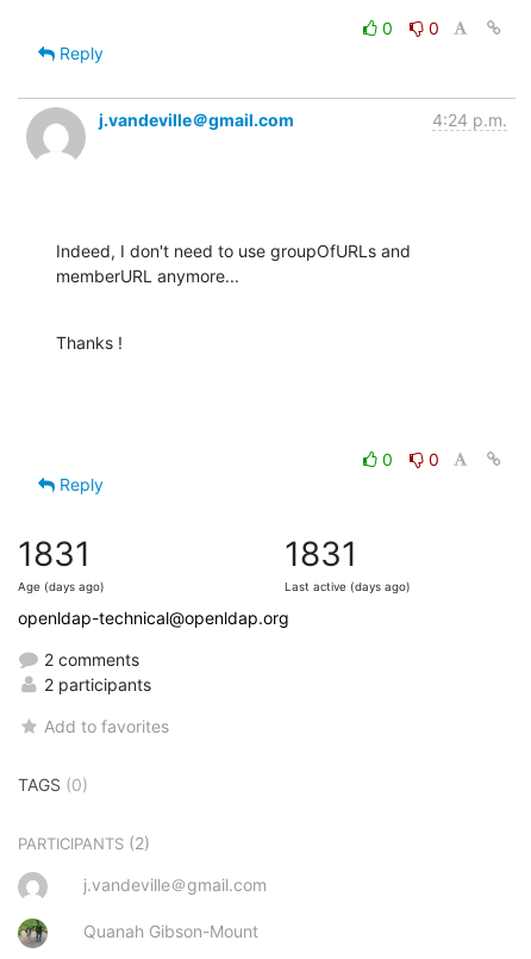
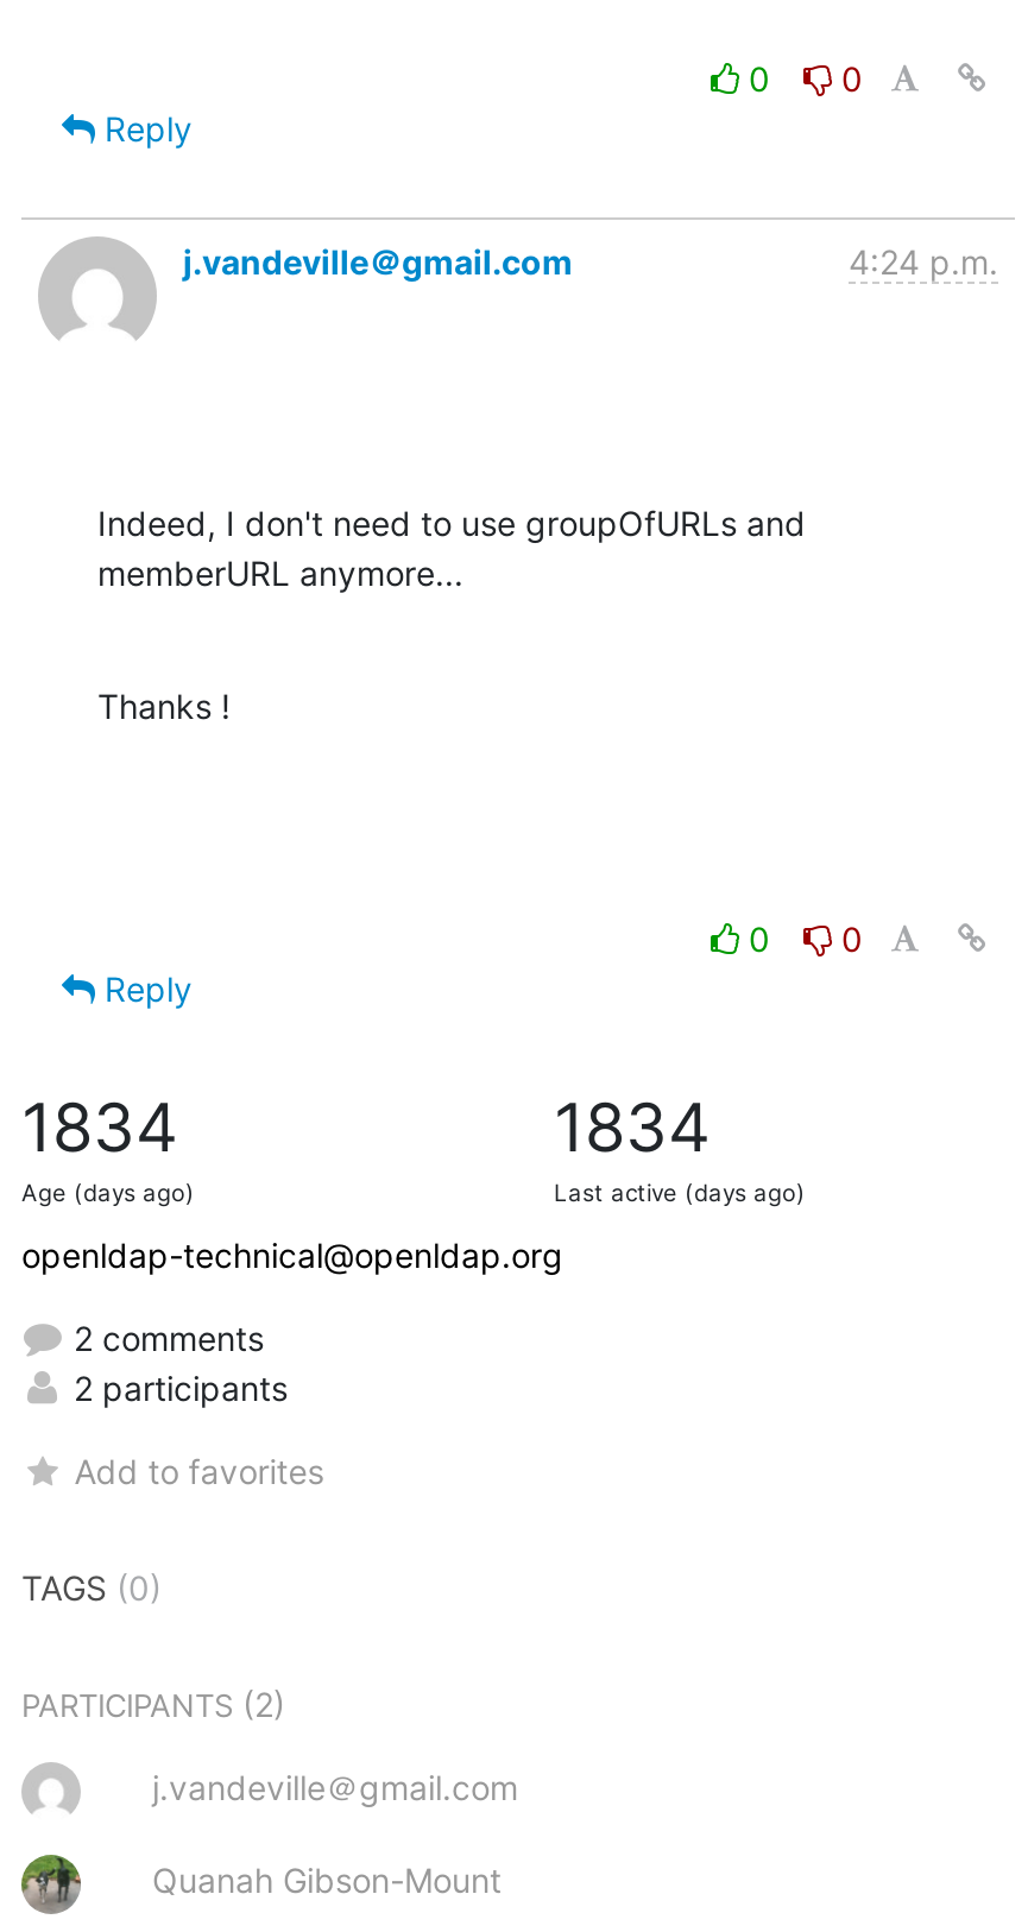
[18,533,90,574] 1831 -> [21,1087,178,1168] 1834
[285,533,357,574] 1831 -> [554,1087,711,1168] 1834

